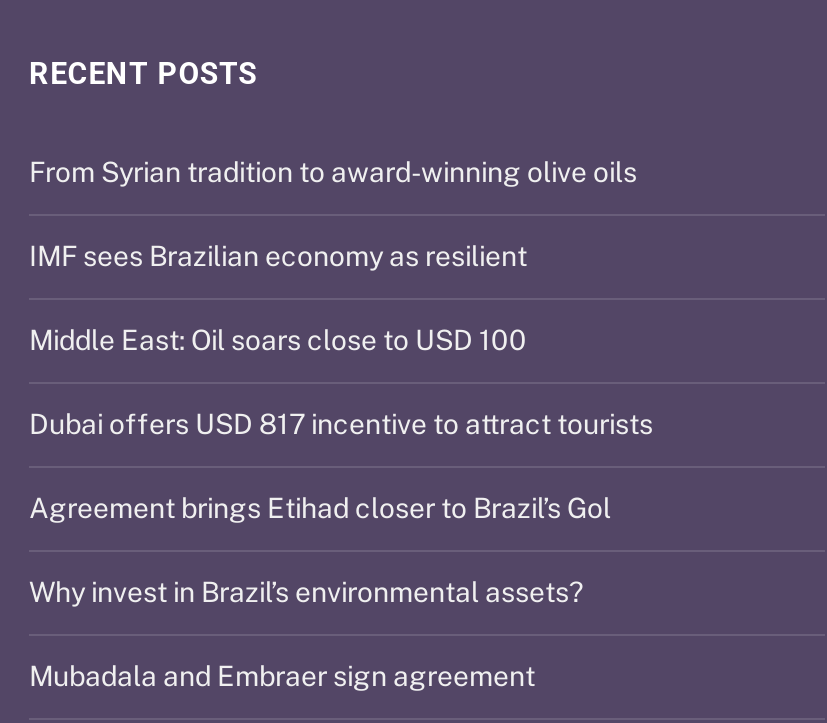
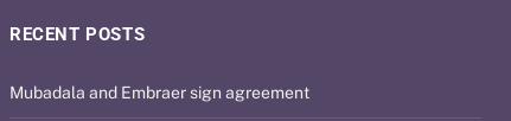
[29,157,653,609] From Syrian tradition to award-winning olive oils | IMF sees Brazilian economy as resilient | Middle East: Oil soars close to USD 100 | Dubai offers USD 817 incentive to attract tourists | Agreement brings Etihad closer to Brazil’s Gol | Why invest in Brazil’s environmental assets? -> none

